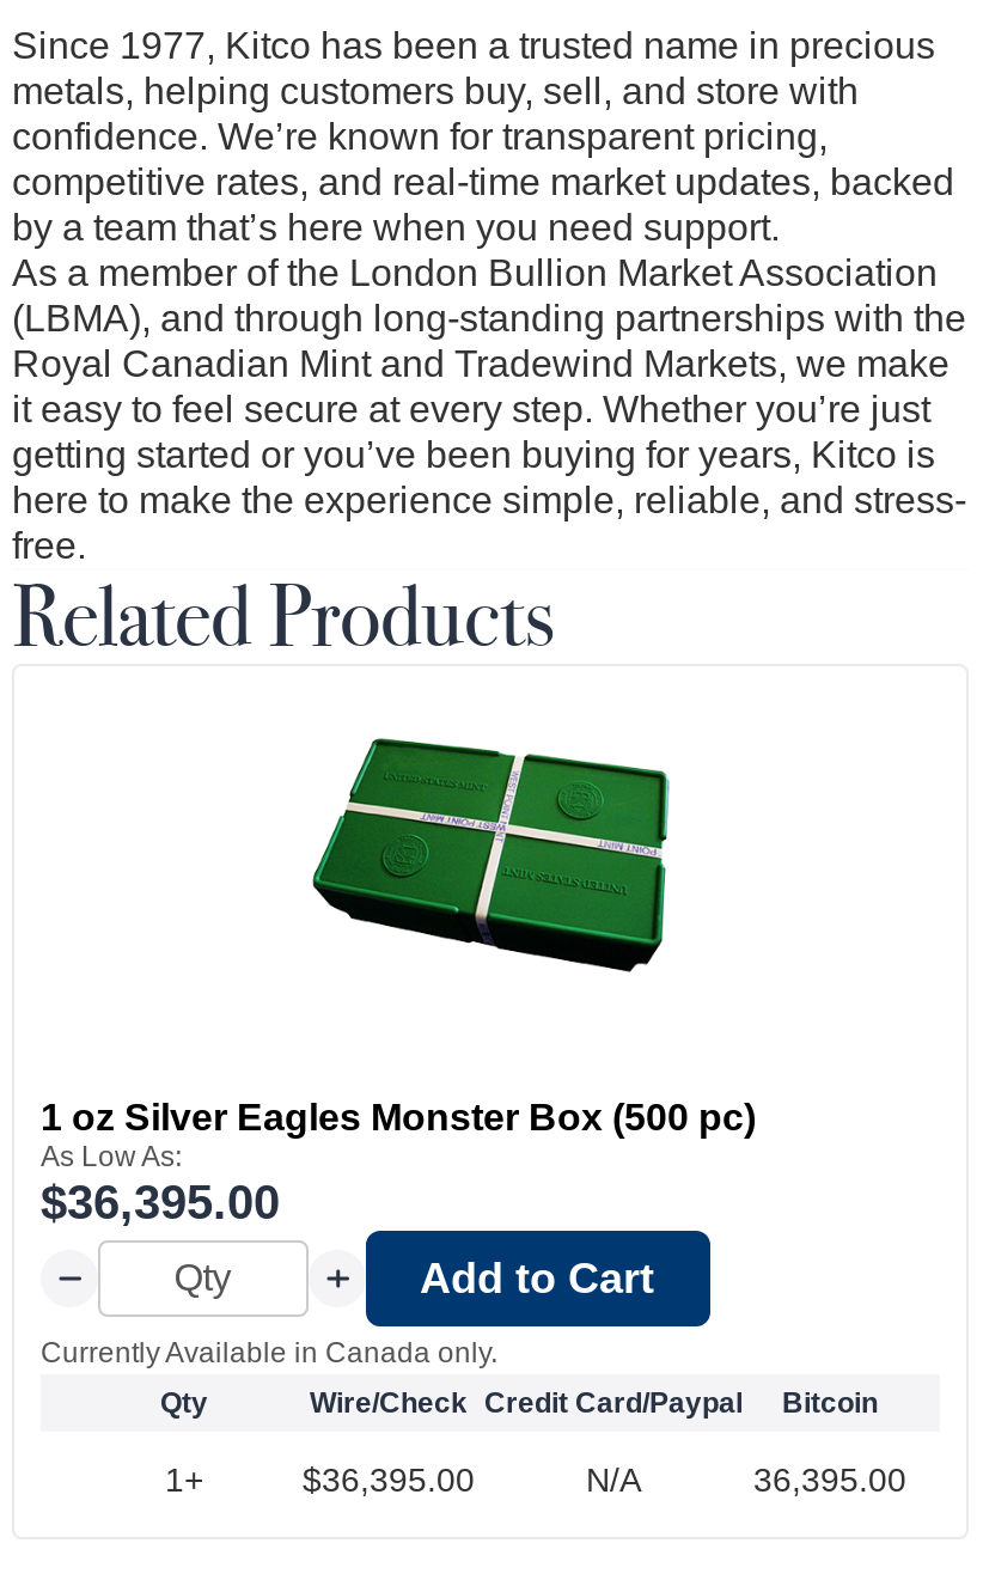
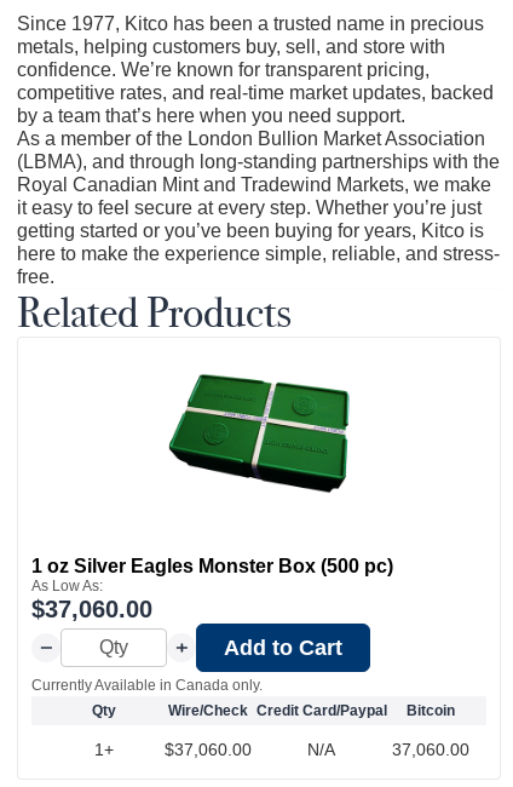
[41,1176,280,1228] $36,395.00 -> [31,596,152,622] $37,060.00
[303,1460,475,1499] $36,395.00 -> [164,740,251,759] $37,060.00
[753,1460,906,1499] 36,395.00 -> [392,740,469,759] 37,060.00

